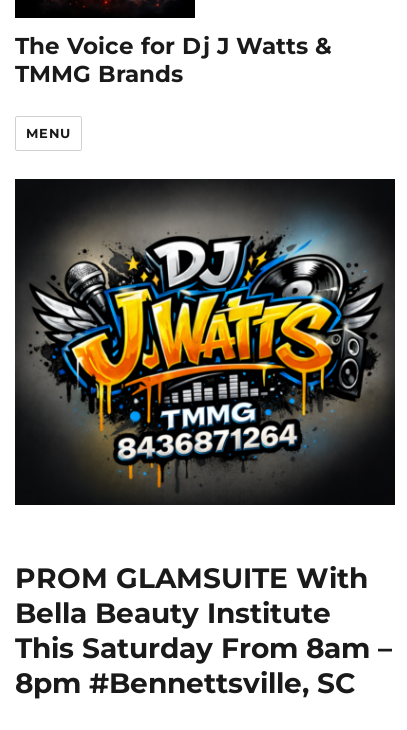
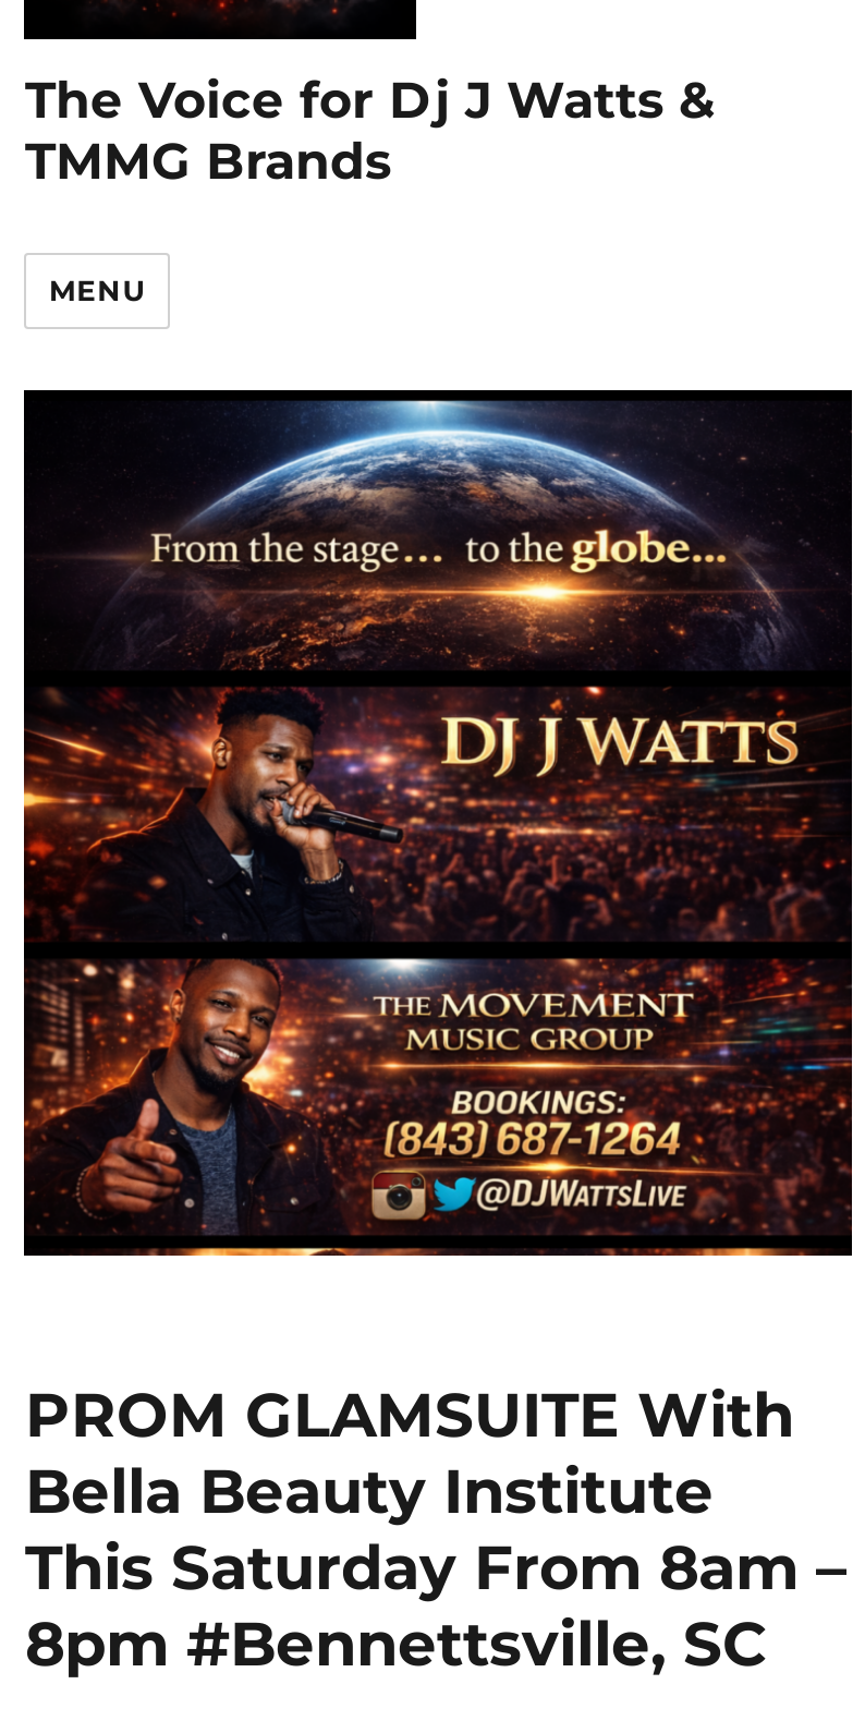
[15,184,395,506] [image] -> [22,399,852,1258] [image]

